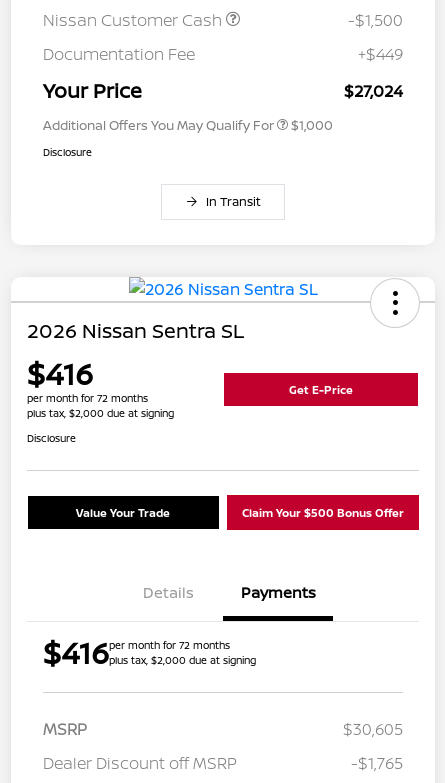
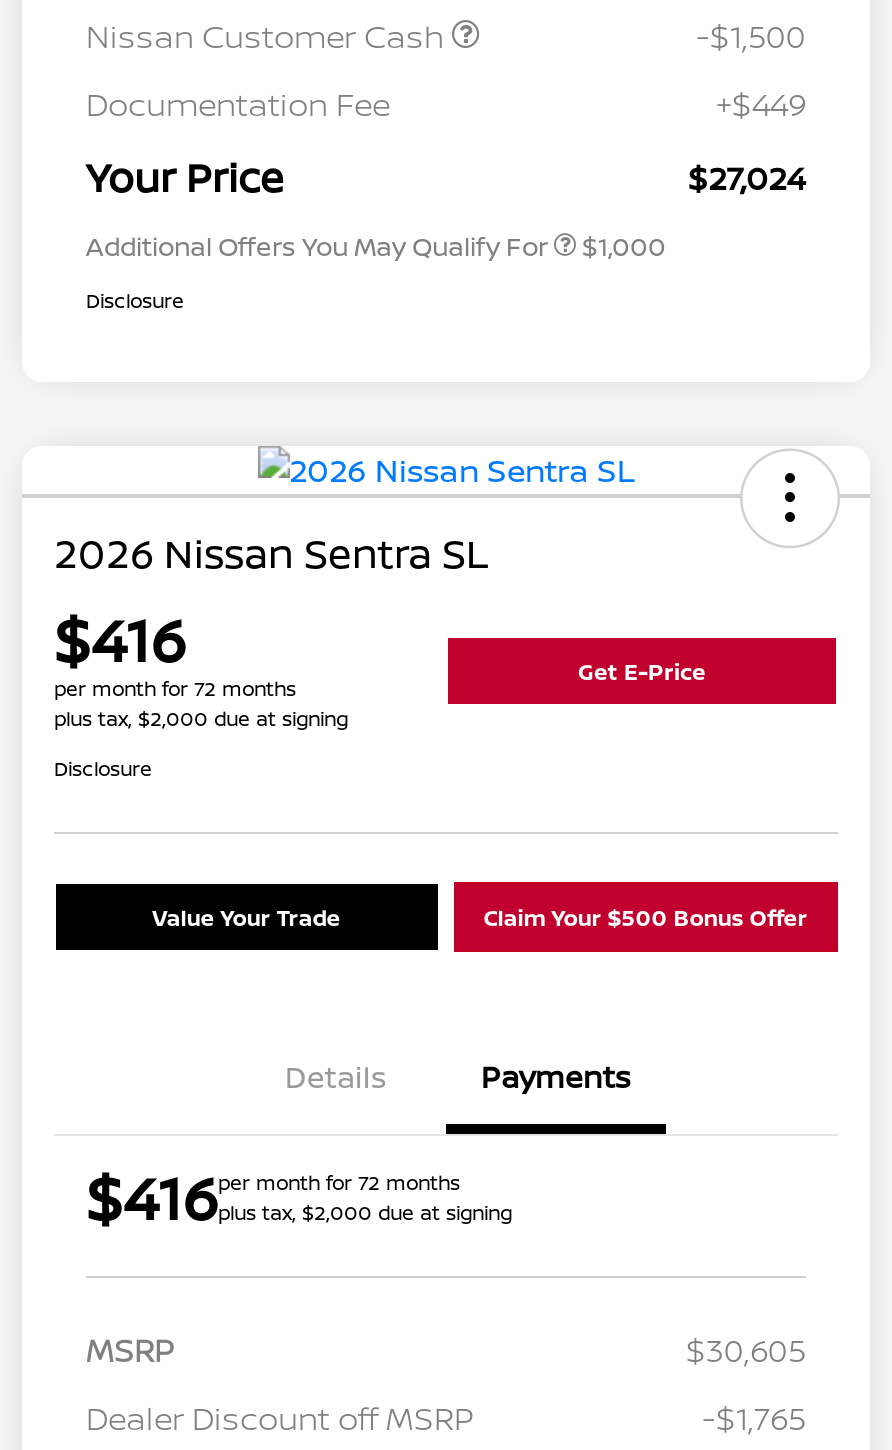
[205,193,260,210] In Transit -> none

